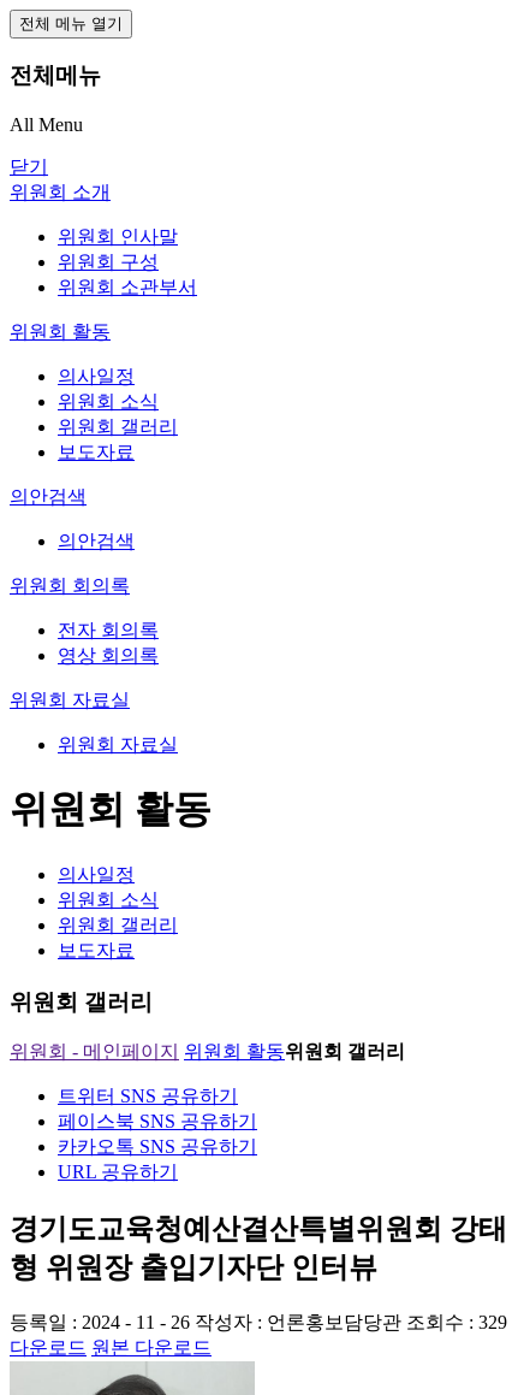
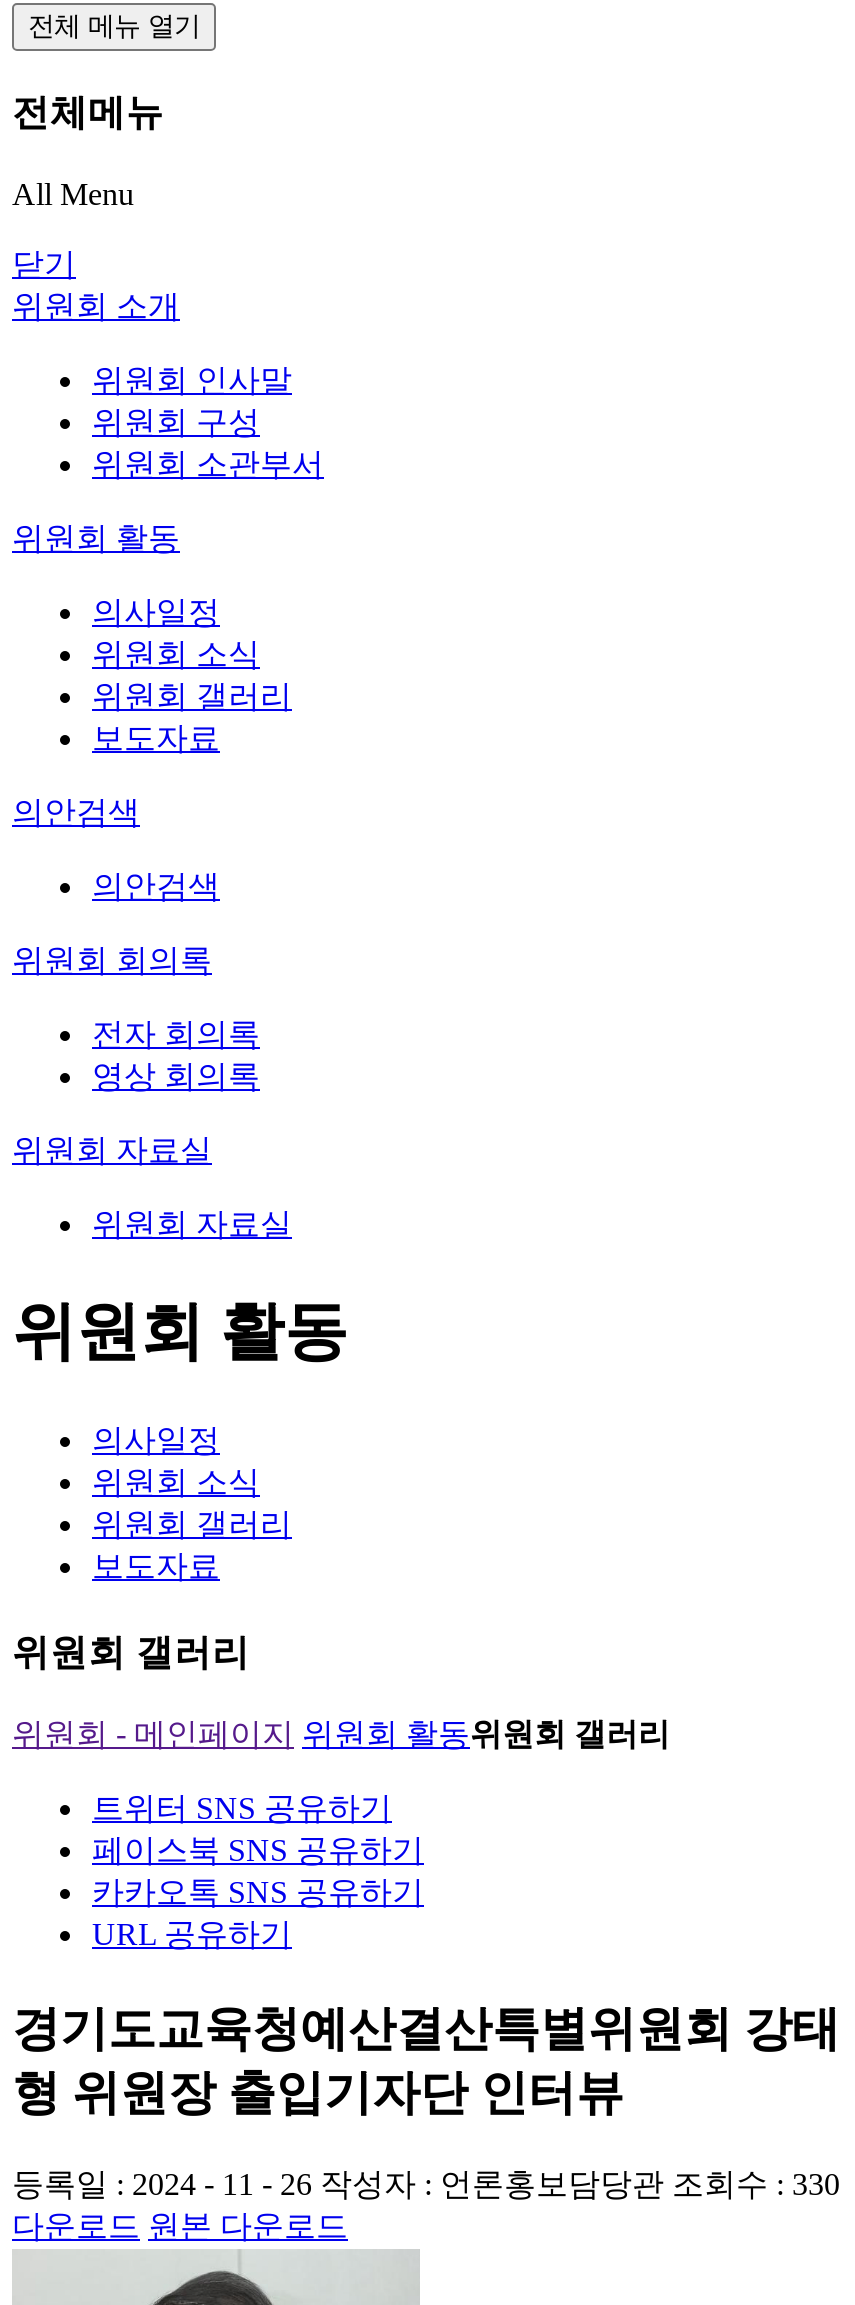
[10,1312,507,1333] 등록일 : 2024 - 11 - 26 작성자 : 언론홍보담당관 조회수 : 329 -> [12,2167,840,2201] 등록일 : 2024 - 11 - 26 작성자 : 언론홍보담당관 조회수 : 330

